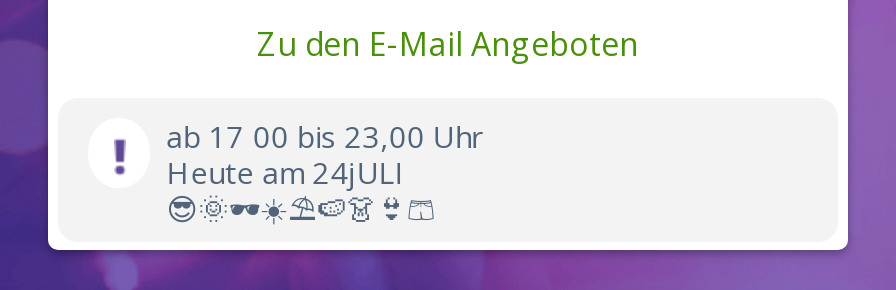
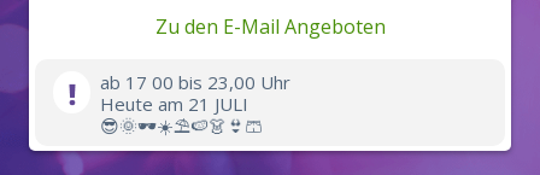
[166,153,404,193] Heute am 24jULI -> [100,92,249,116] Heute am 21 JULI

